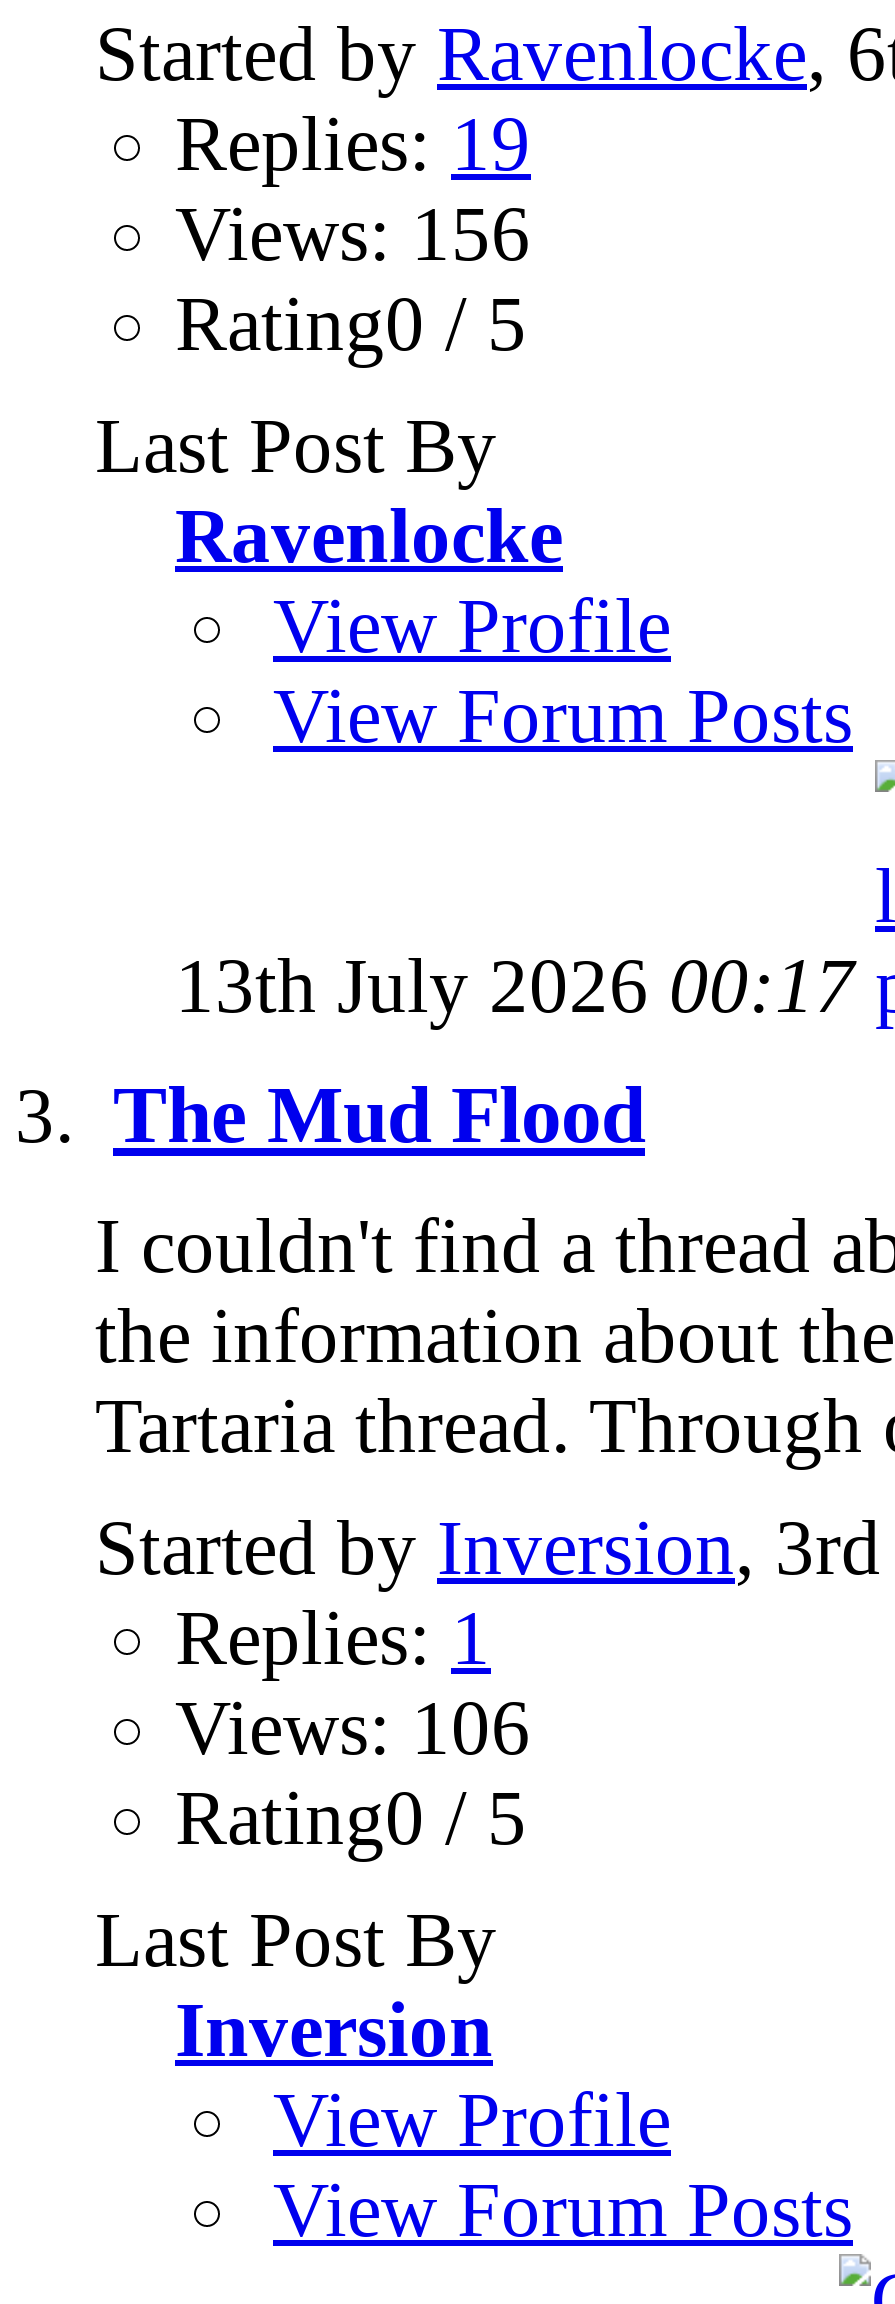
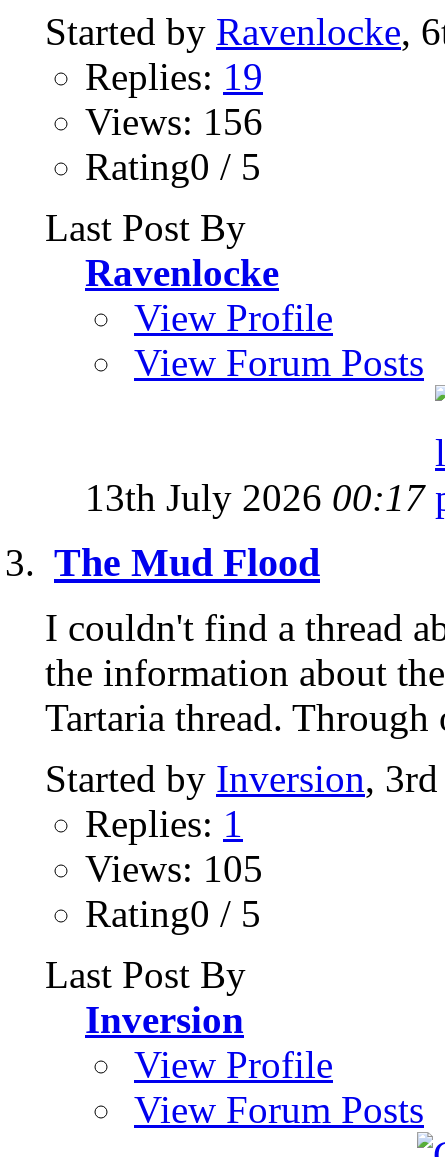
[175,1684,531,1770] Views: 106 -> [85,847,263,890] Views: 105

